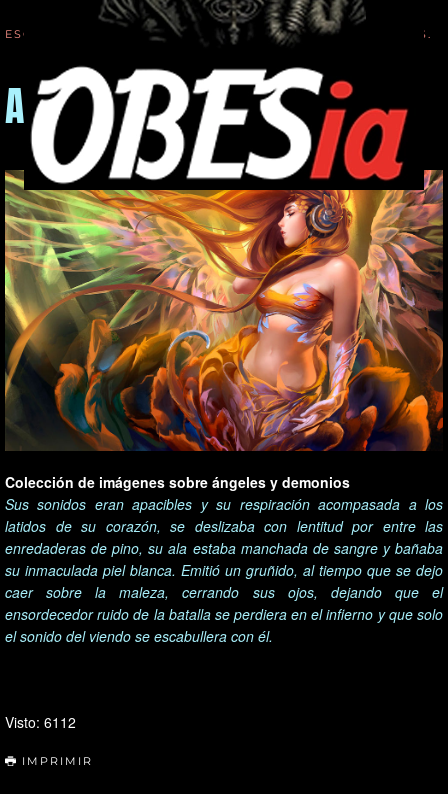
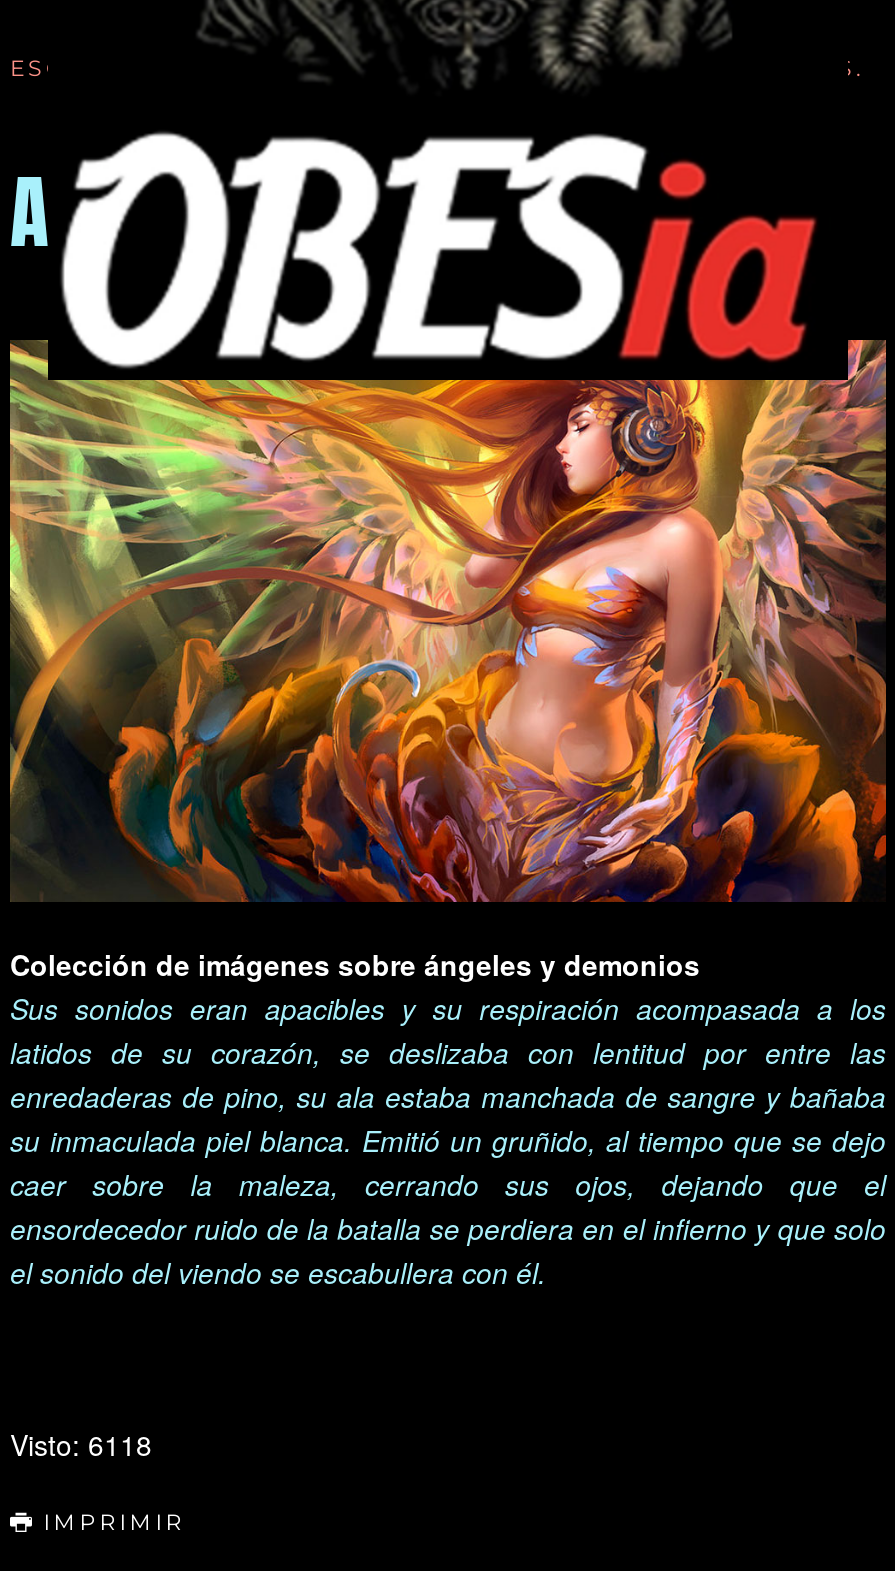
[5,712,76,732] Visto: 6112 -> [10,1424,152,1464] Visto: 6118

